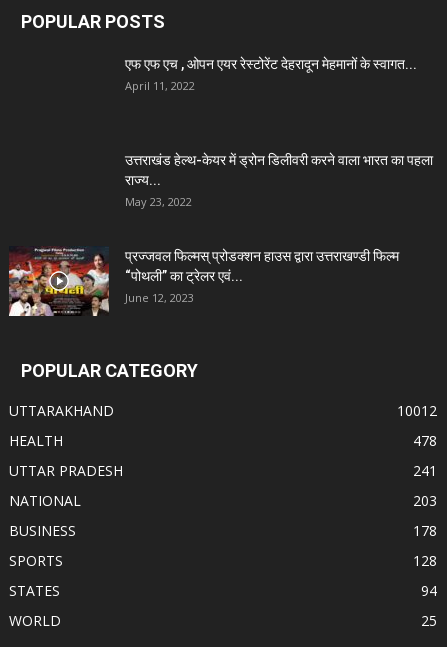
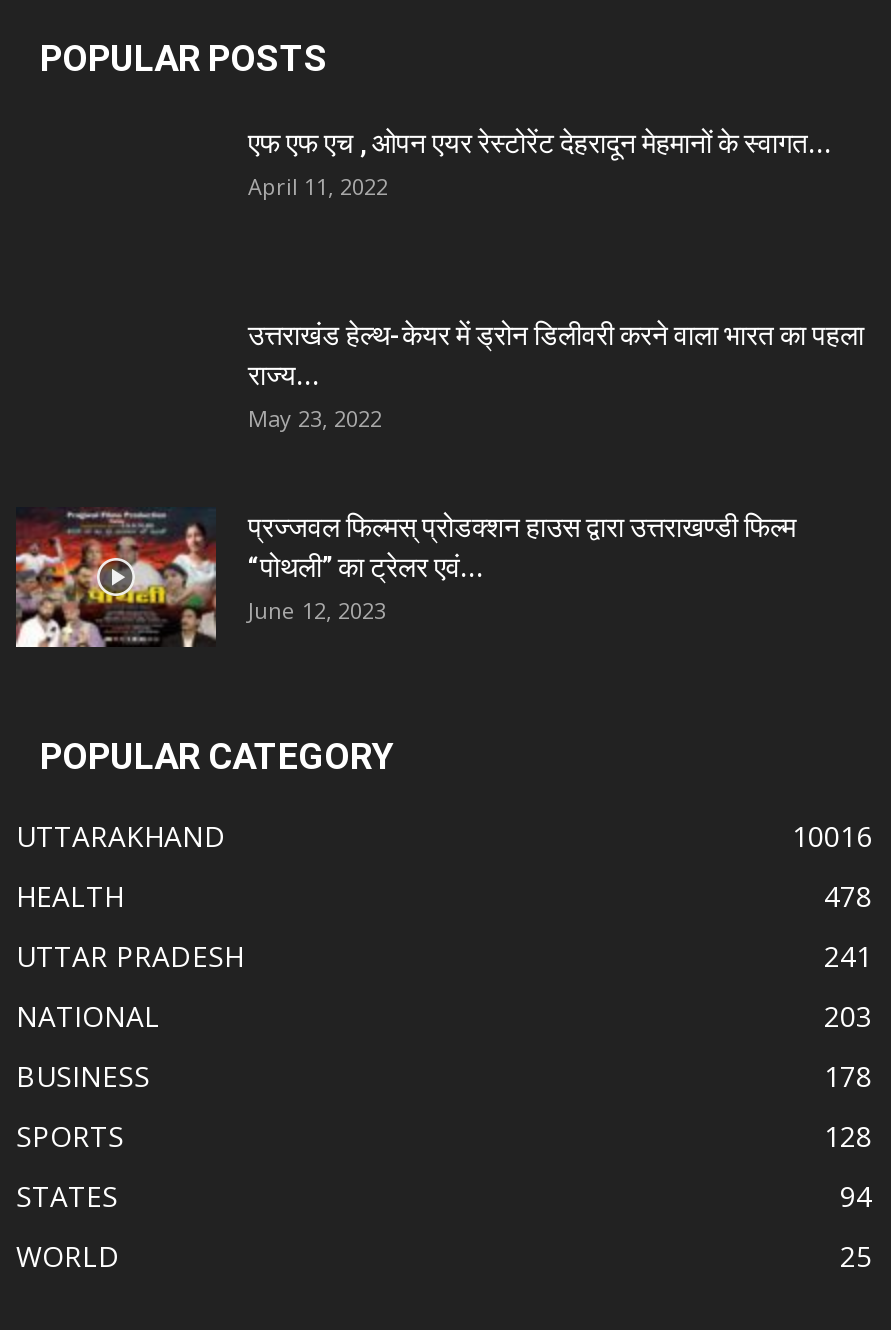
[397,401,437,420] 10012 -> [792,817,872,855] 10016

